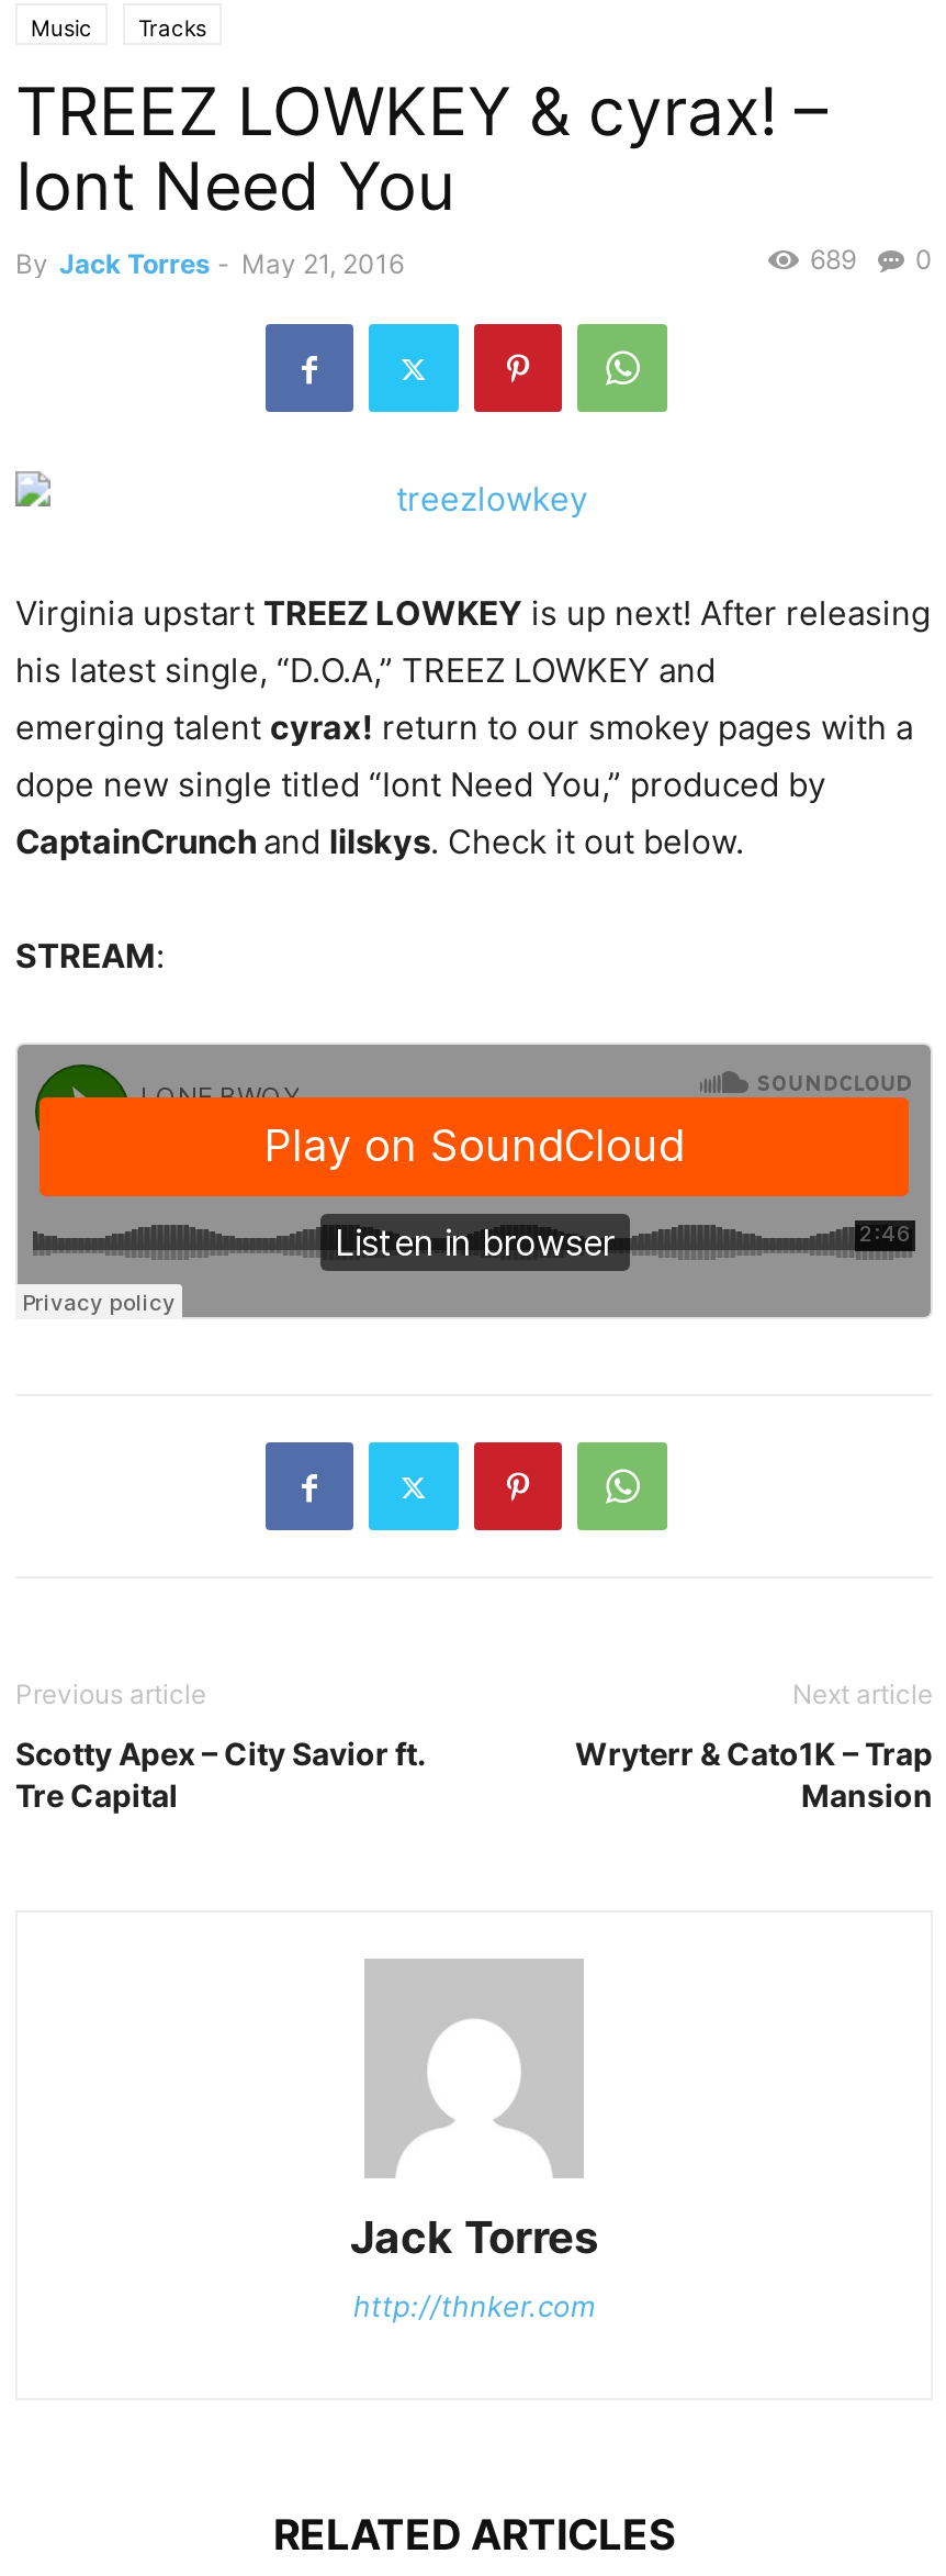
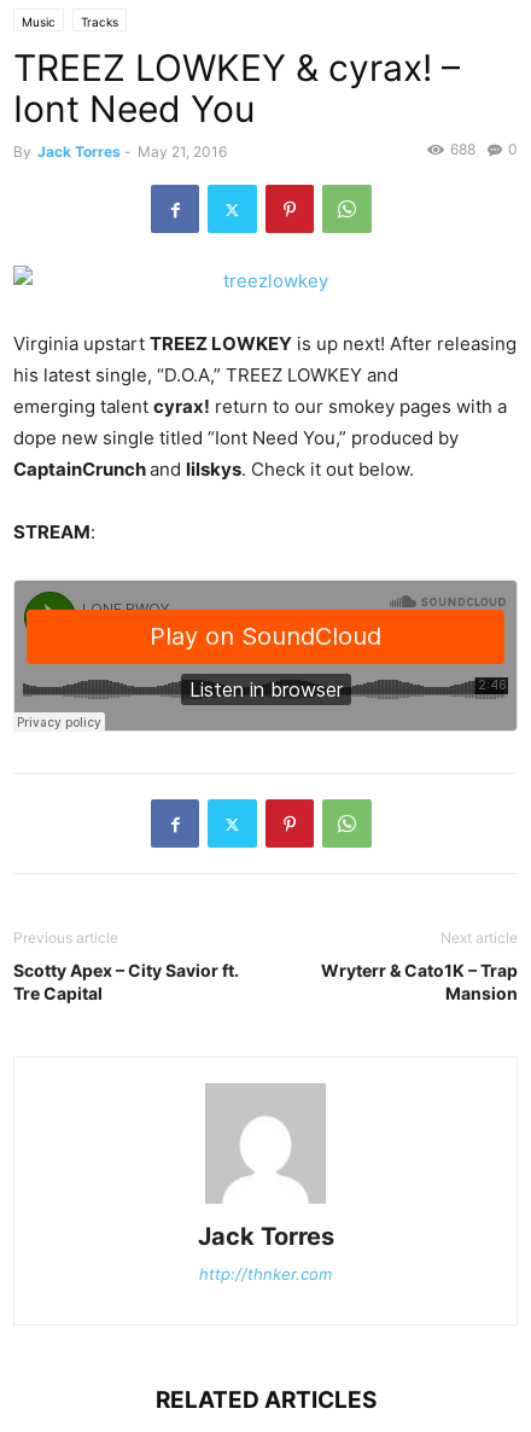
[810,243,933,276] 689 0 -> [450,140,518,158] 688 0

